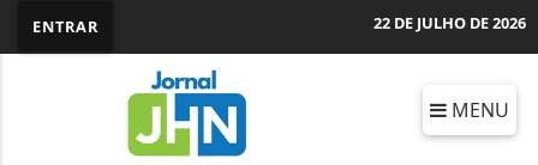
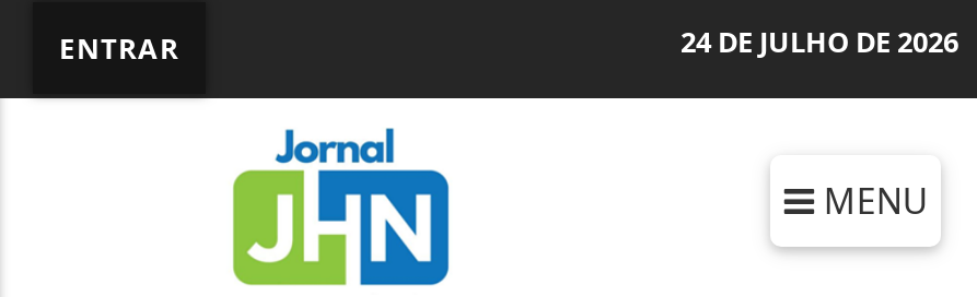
[373,12,526,33] 22 DE JULHO DE 2026 -> [681,22,958,61] 24 DE JULHO DE 2026

